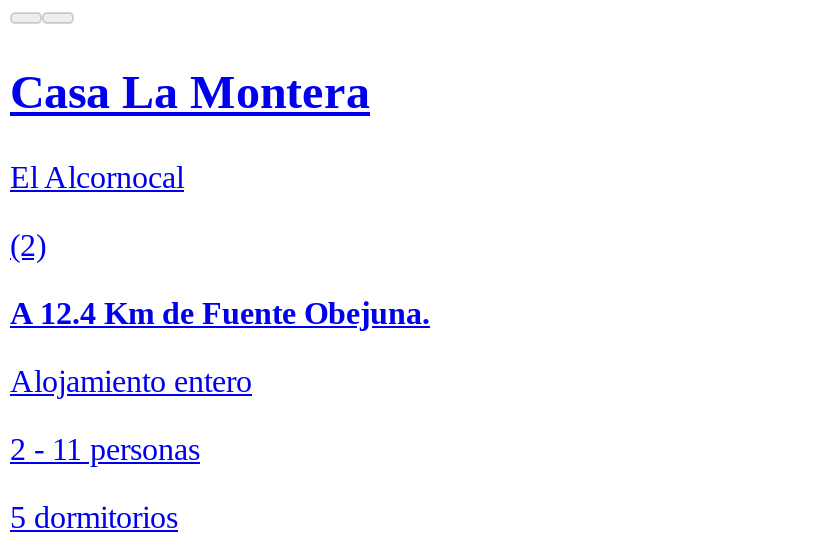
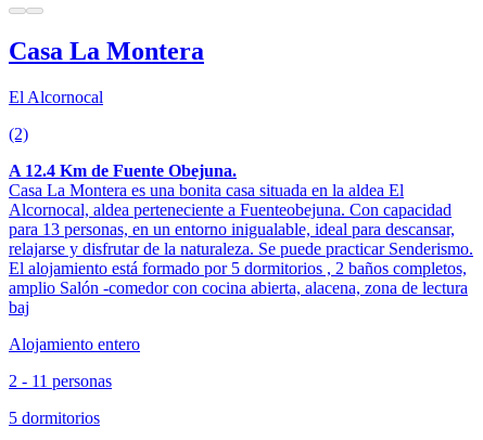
none -> [9,181,473,316] Casa La Montera es una bonita casa situada en la aldea El | Alcornocal, aldea perteneciente a Fuenteobejuna. Con capacidad | para 13 personas, en un entorno inigualable, ideal para descansar, | relajarse y disfrutar de la naturaleza. Se puede practicar Senderismo. | El alojamiento está formado por 5 dormitorios , 2 baños completos, | amplio Salón -comedor con cocina abierta, alacena, zona de lectura | baj

